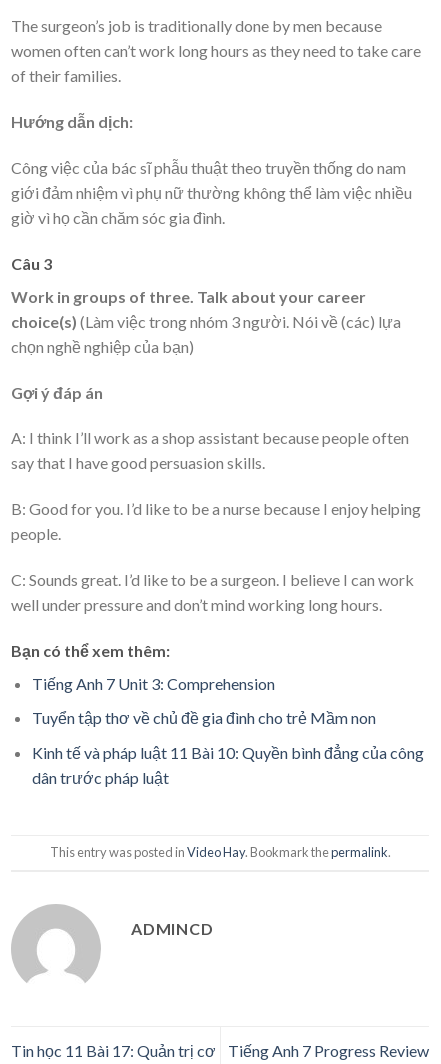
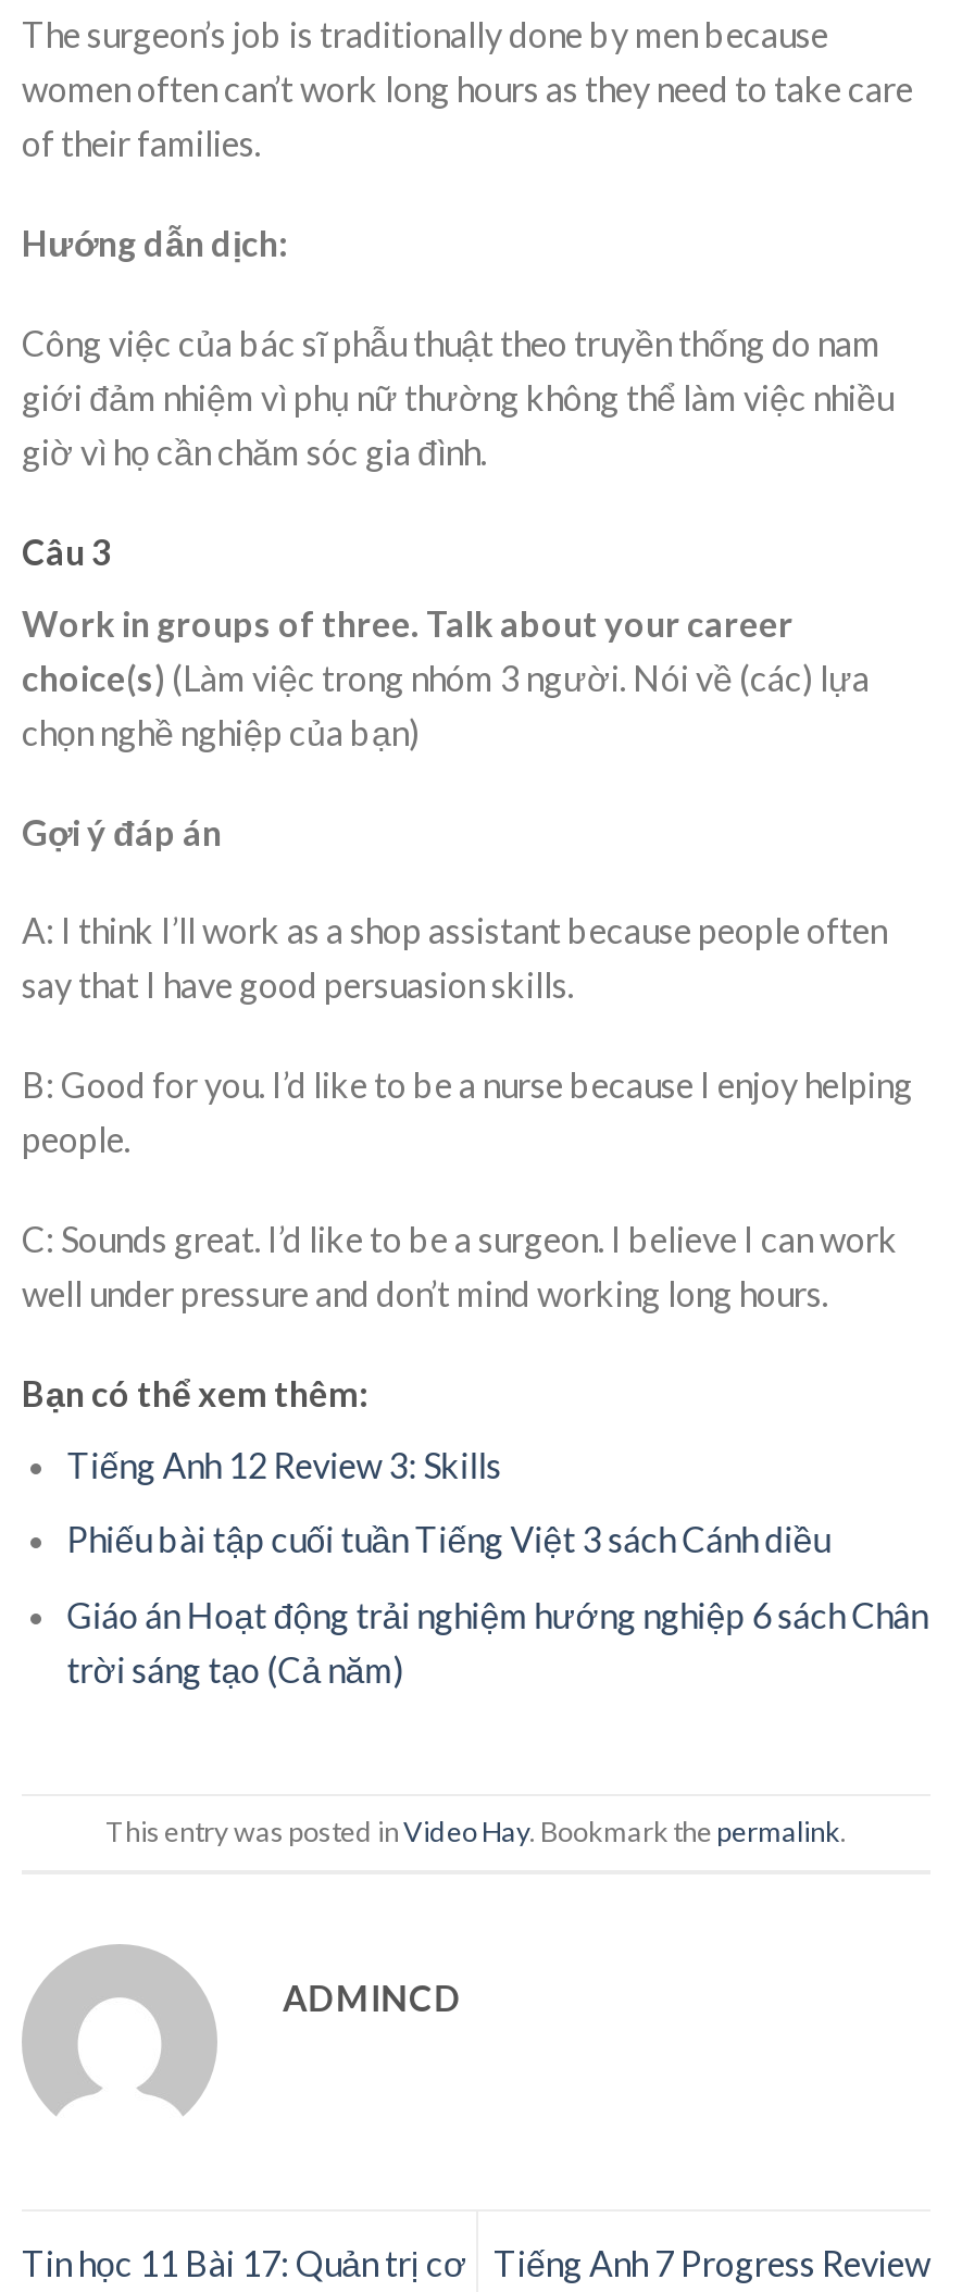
[32,674,275,693] Tiếng Anh 7 Unit 3: Comprehension -> [67,1443,502,1485] Tiếng Anh 12 Review 3: Skills
[32,708,376,727] Tuyển tập thơ về chủ đề gia đình cho trẻ Mầm non -> [67,1519,830,1560] Phiếu bài tập cuối tuần Tiếng Việt 3 sách Cánh diều
[32,743,424,787] Kinh tế và pháp luật 11 Bài 10: Quyền bình đẳng của công | dân trước pháp luật -> [67,1594,928,1690] Giáo án Hoạt động trải nghiệm hướng nghiệp 6 sách Chân | trời sáng tạo (Cả năm)

